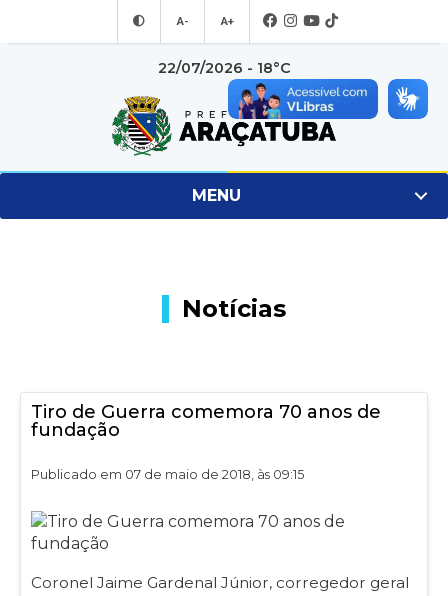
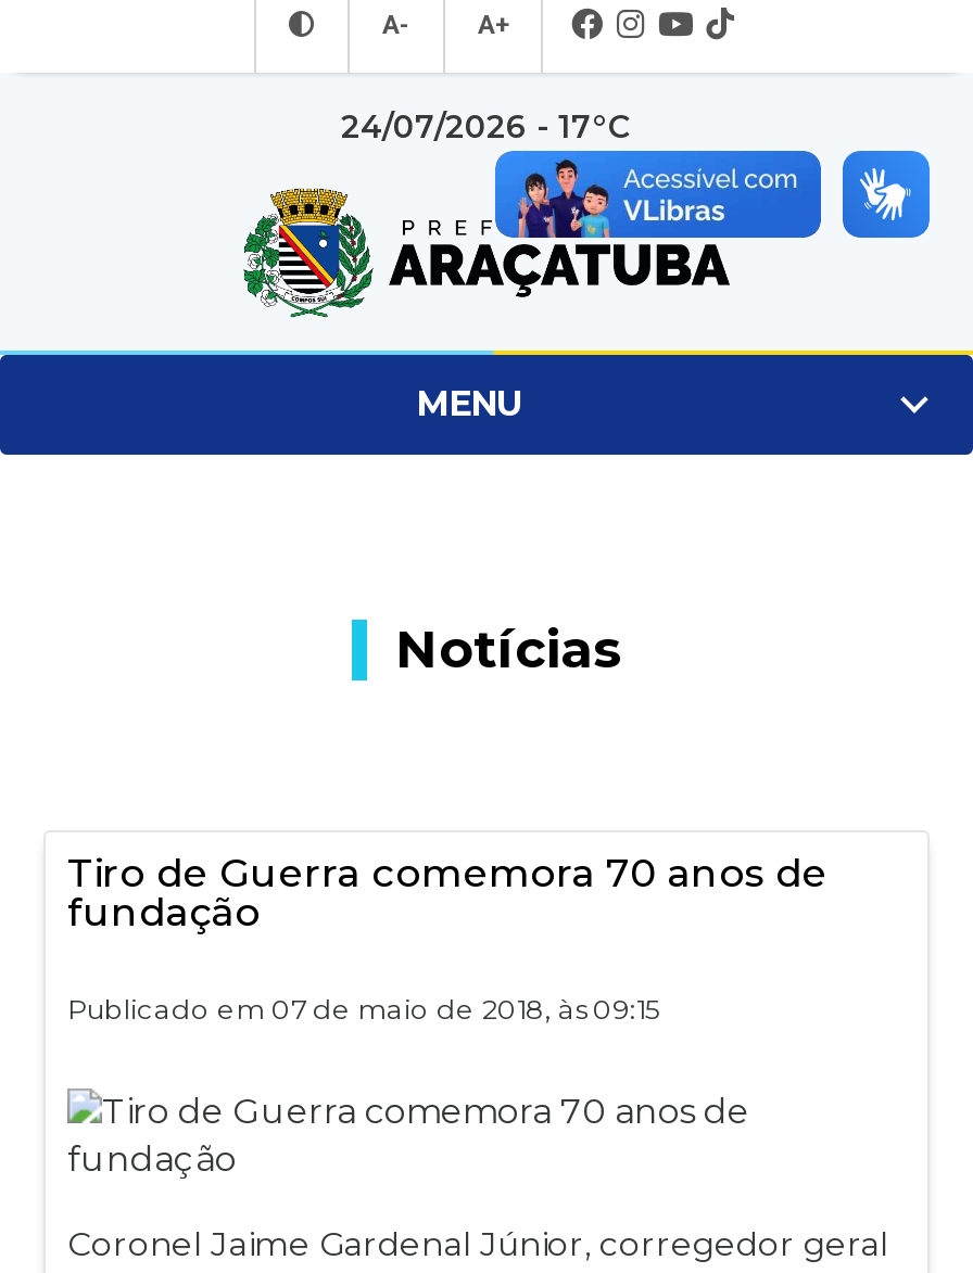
[157,59,290,77] 22/07/2026 - 18°C -> [341,107,632,147] 24/07/2026 - 17°C

